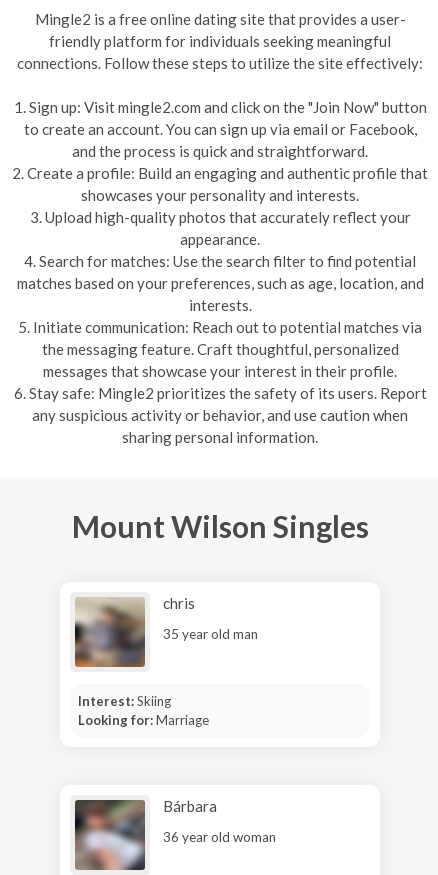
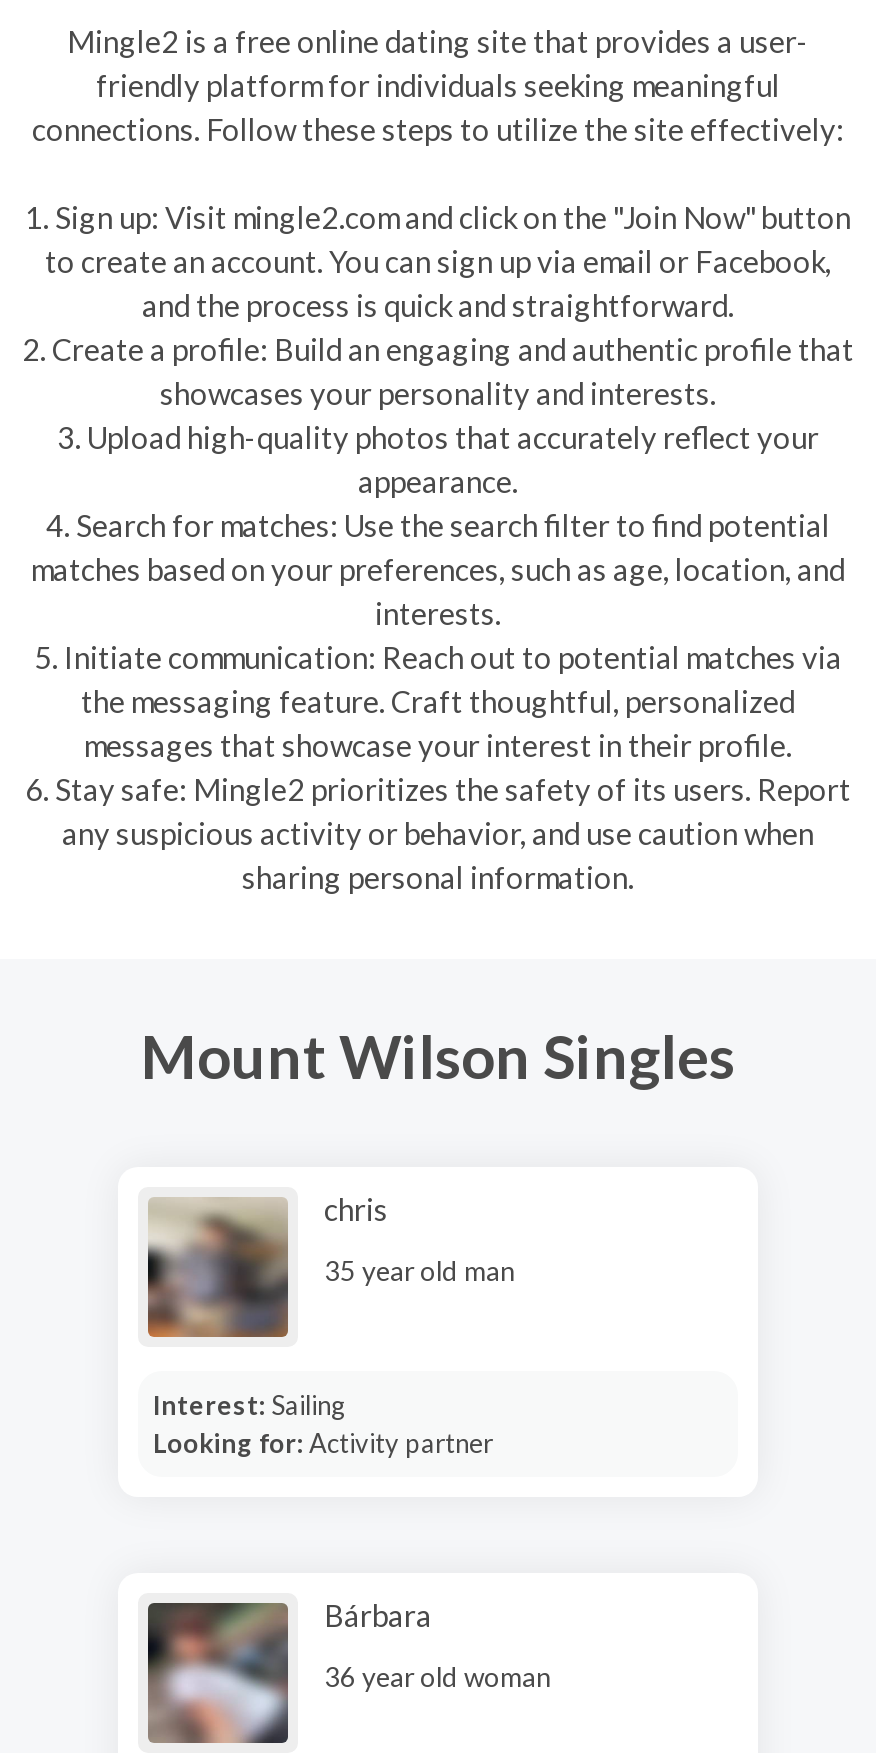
[77,692,208,727] Interest: Skiing | Looking for: Marriage -> [153,1388,493,1458] Interest: Sailing | Looking for: Activity partner

